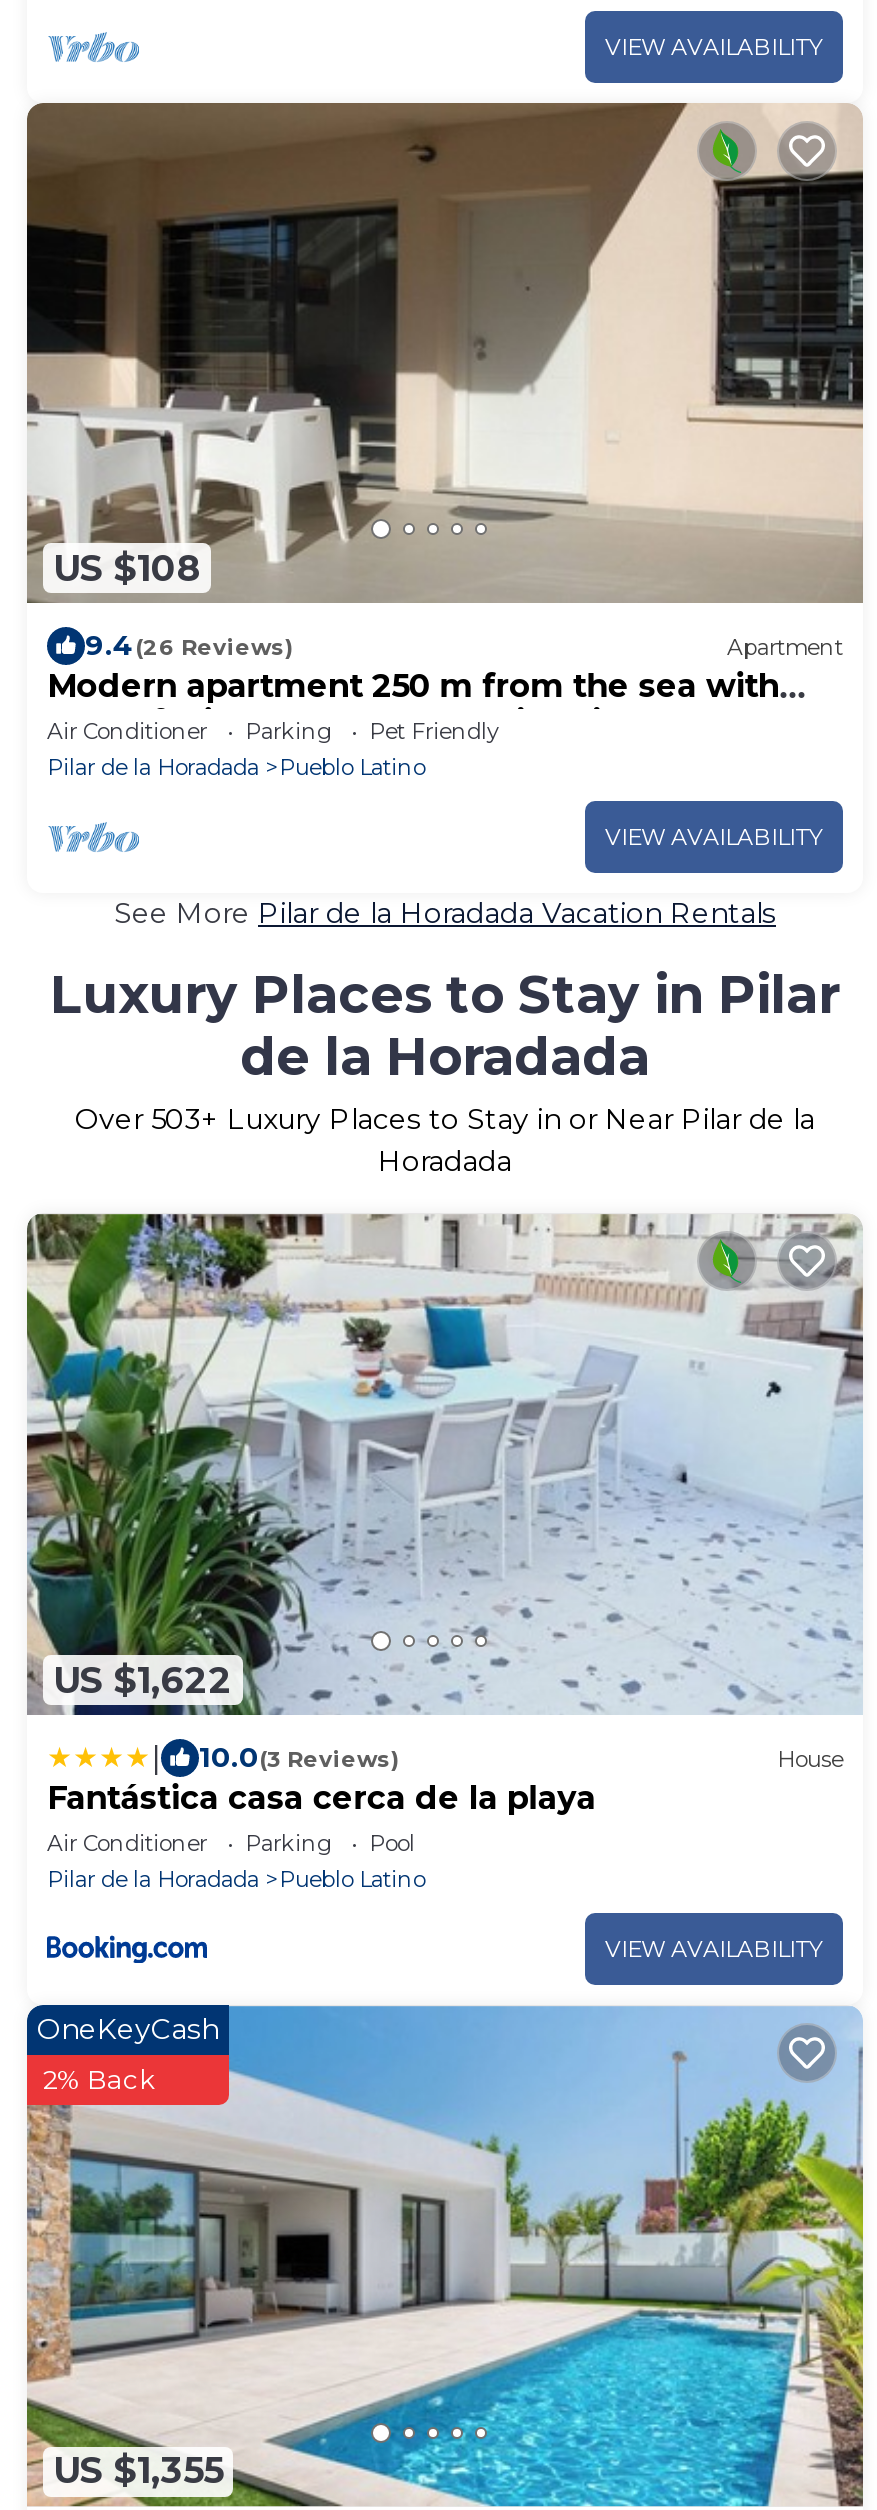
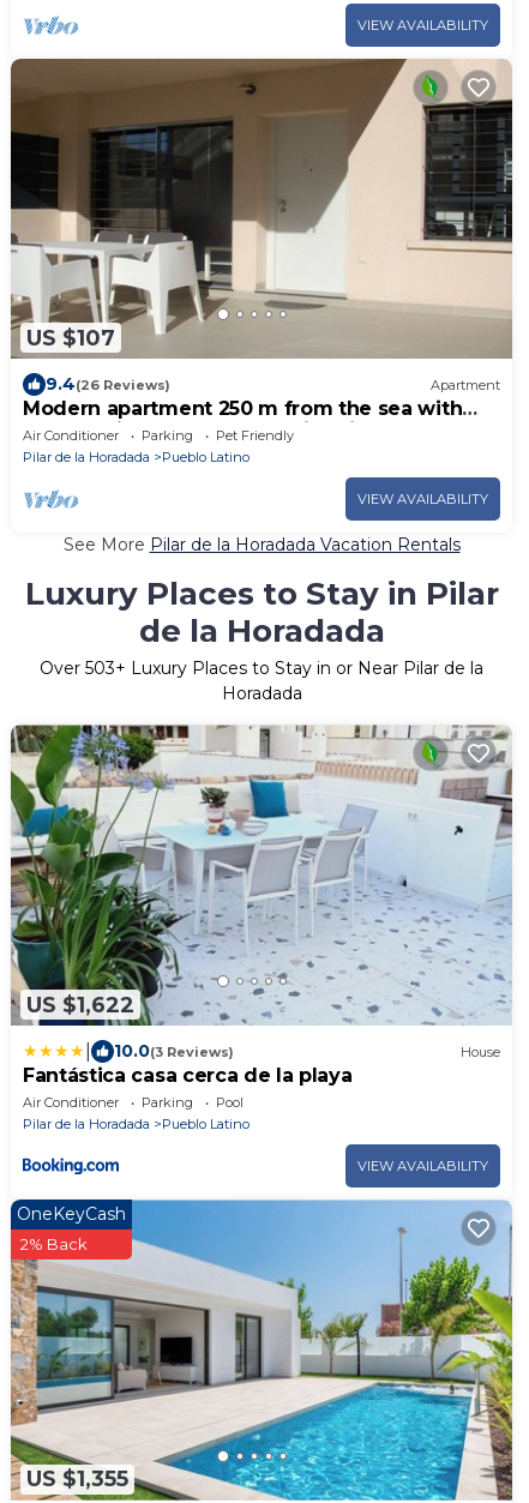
[53,547,201,591] US $108 -> [26,325,115,351] US $107

